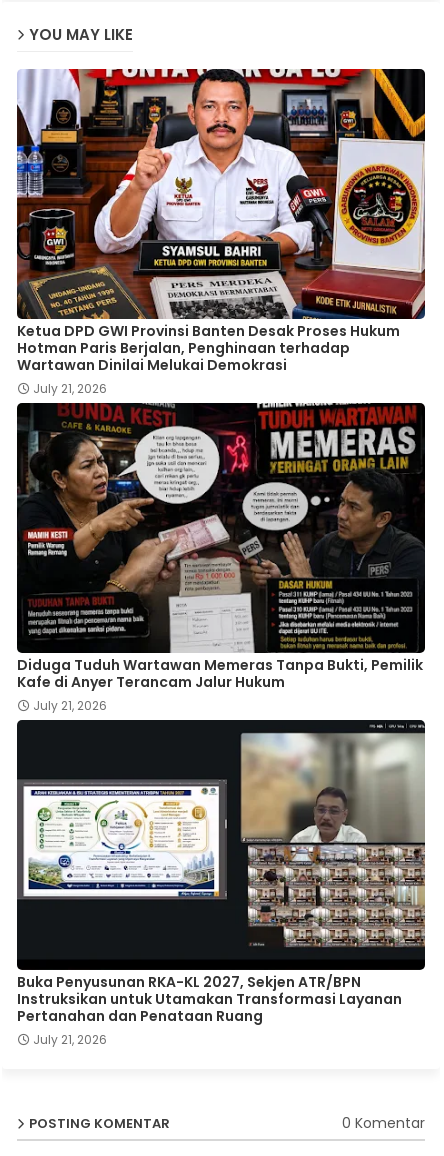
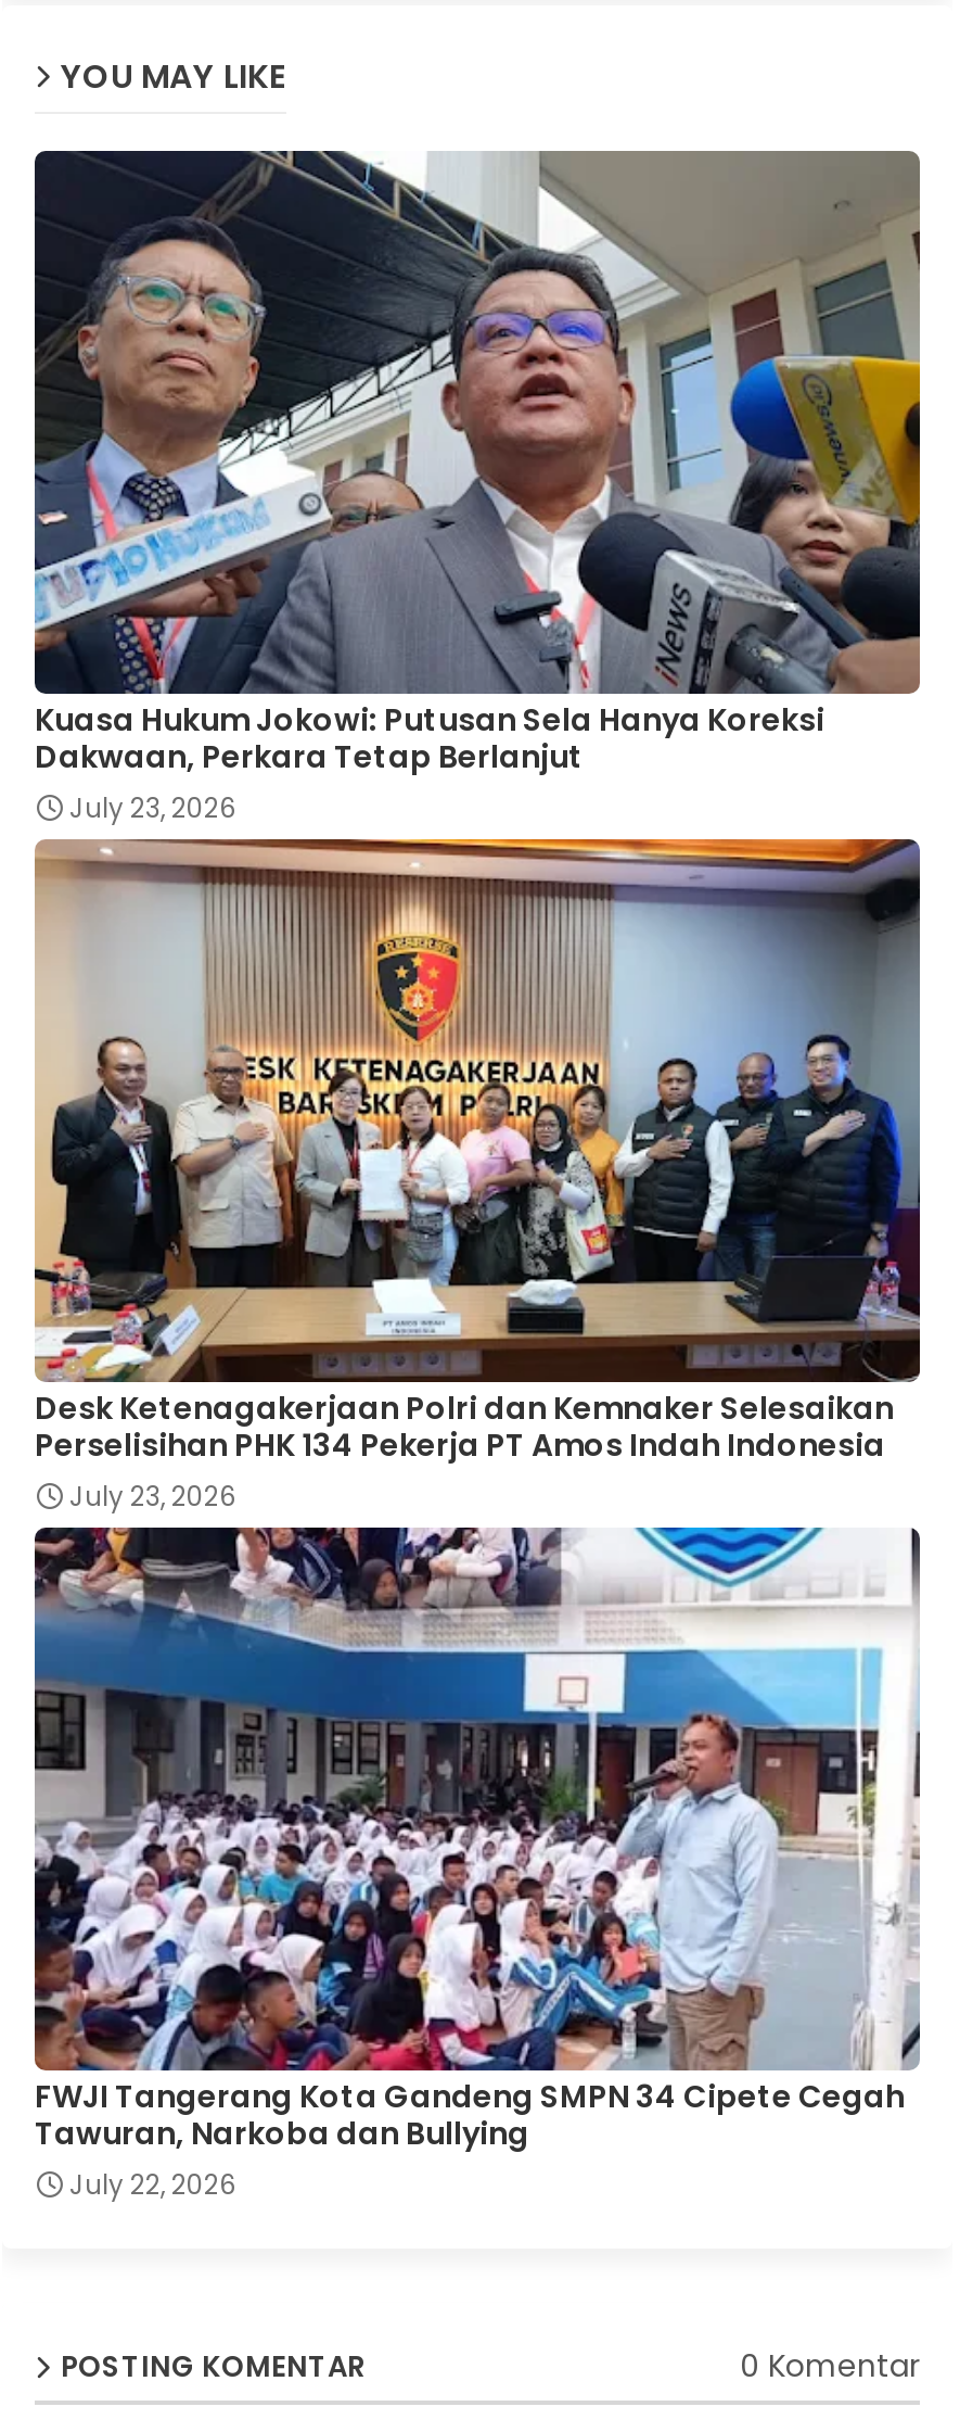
[16,68,426,397] [image] | Ketua DPD GWI Provinsi Banten Desak Proses Hukum | Hotman Paris Berjalan, Penghinaan terhadap | Wartawan Dinilai Melukai Demokrasi | July 21, 2026 -> [33,149,922,826] [image] | Kuasa Hukum Jokowi: Putusan Sela Hanya Koreksi | Dakwaan, Perkara Tetap Berlanjut | July 23, 2026
[16,402,425,714] [image] | Diduga Tuduh Wartawan Memeras Tanpa Bukti, Pemilik | Kafe di Anyer Terancam Jalur Hukum | July 21, 2026 -> [33,837,922,1514] [image] | Desk Ketenagakerjaan Polri dan Kemnaker Selesaikan | Perselisihan PHK 134 Pekerja PT Amos Indah Indonesia | July 23, 2026
[17,719,425,1048] [image] | Buka Penyusunan RKA-KL 2027, Sekjen ATR/BPN | Instruksikan untuk Utamakan Transformasi Layanan | Pertanahan dan Penataan Ruang | July 21, 2026 -> [33,1525,920,2203] [image] | FWJI Tangerang Kota Gandeng SMPN 34 Cipete Cegah | Tawuran, Narkoba dan Bullying | July 22, 2026

